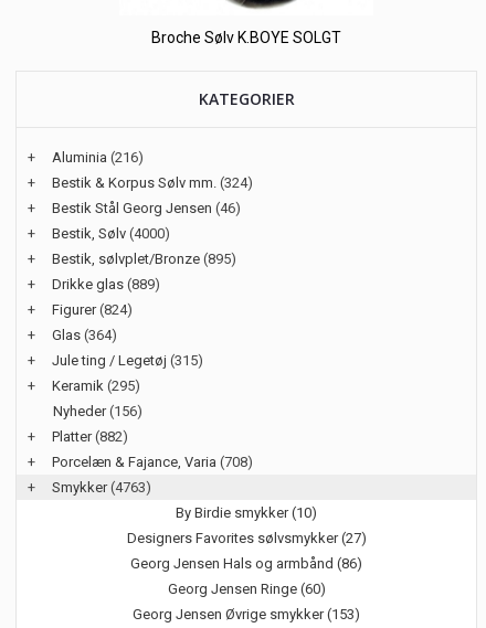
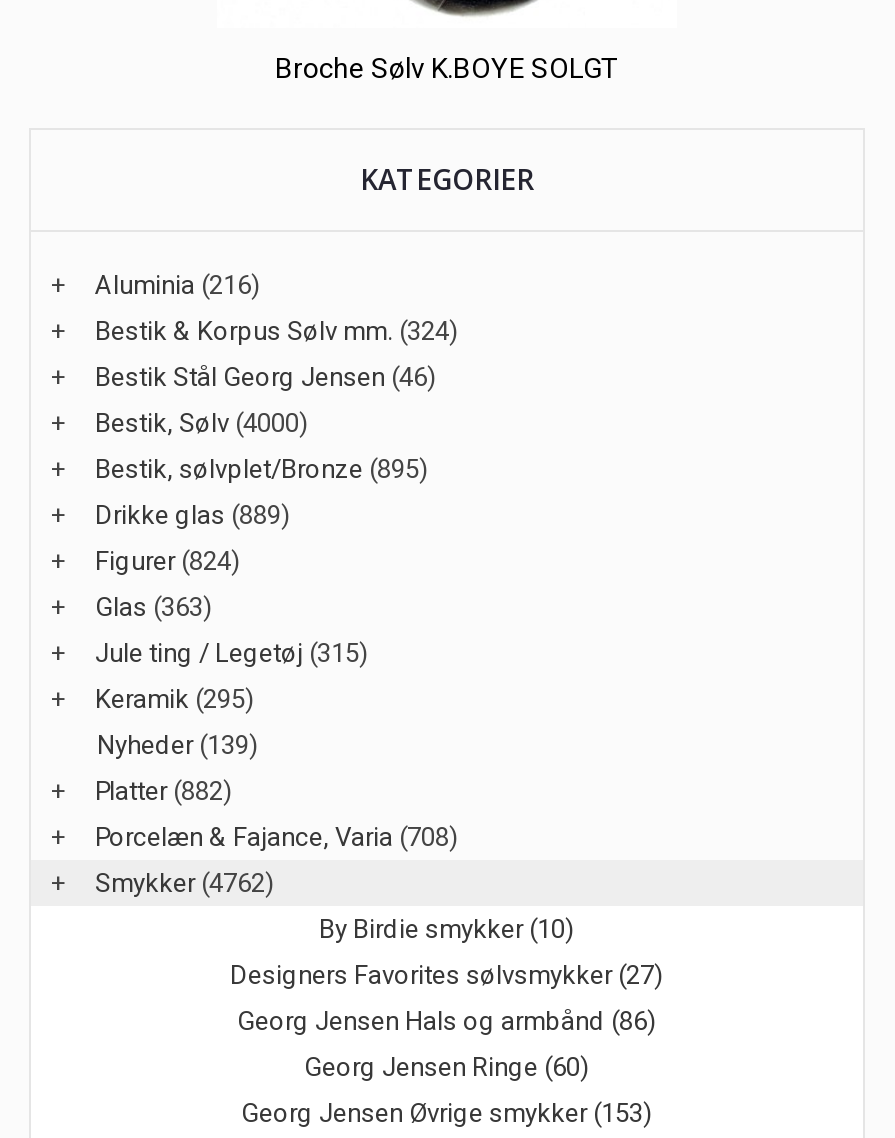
[52,327,117,344] Glas (364) -> [95,593,213,623] Glas (363)
[53,403,142,420] Nyheder (156) -> [97,731,259,761] Nyheder (139)
[52,480,151,496] Smykker (4763) -> [95,869,275,899] Smykker (4762)

